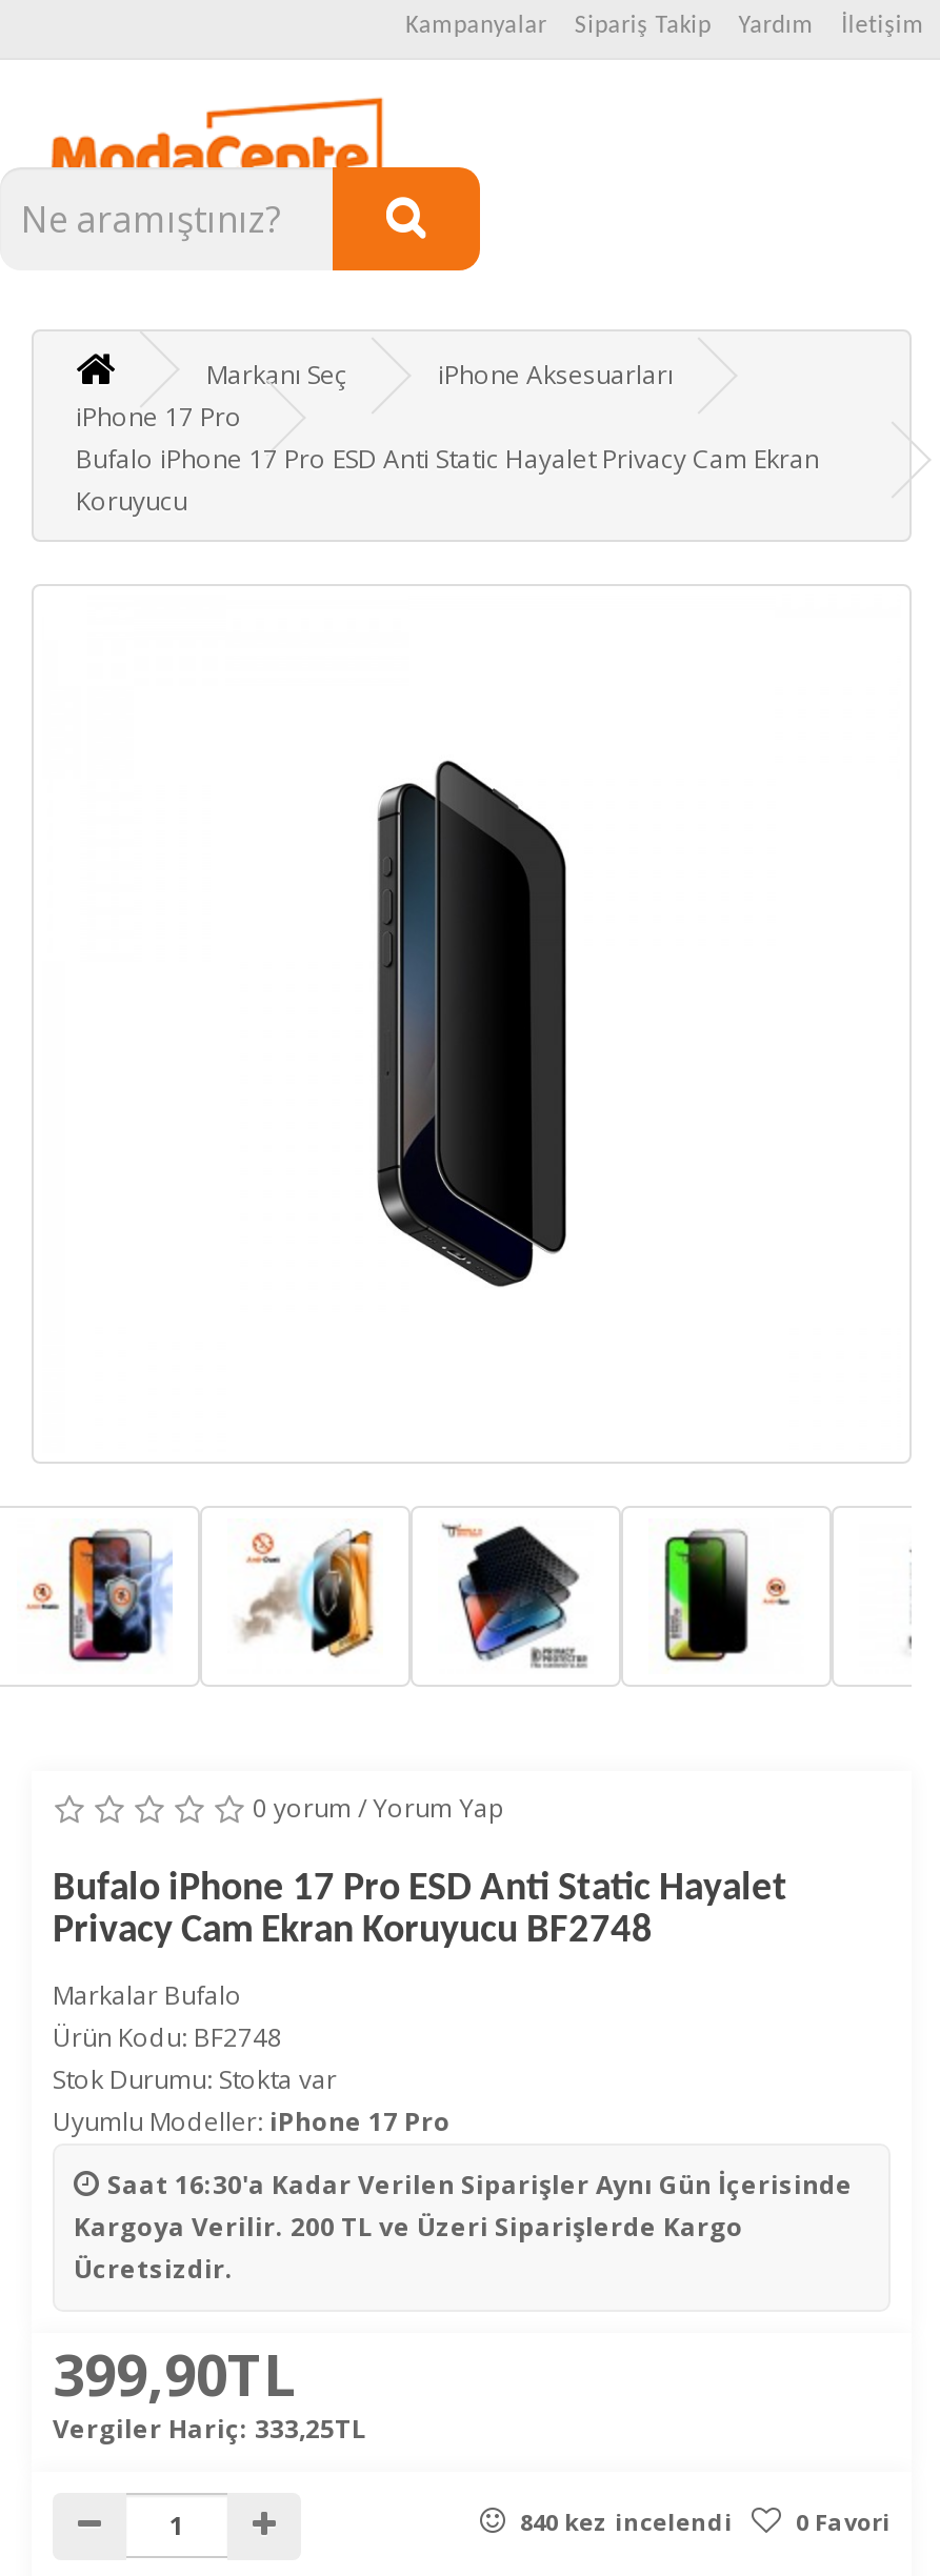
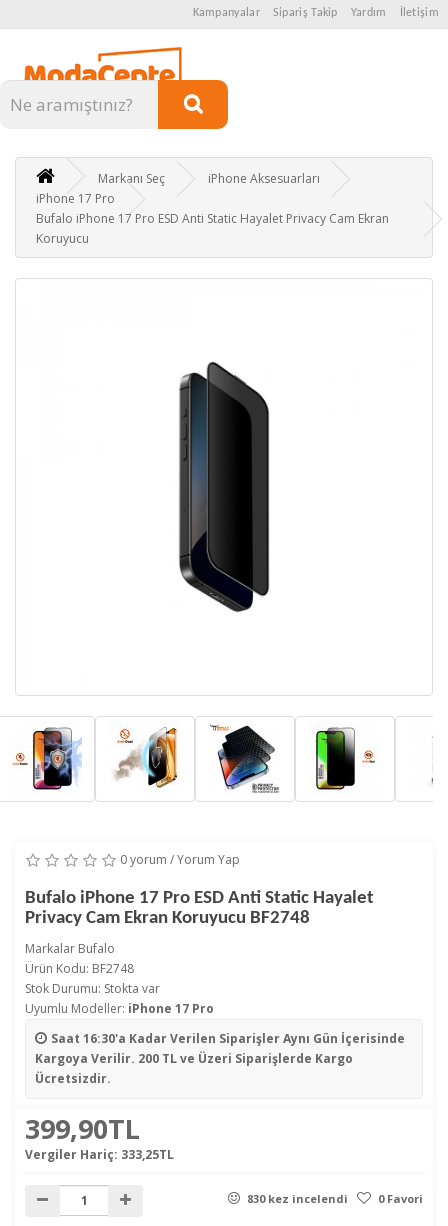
[514,2504,752,2536] 840 kez incelendi -> [244,1190,357,1205] 830 kez incelendi

